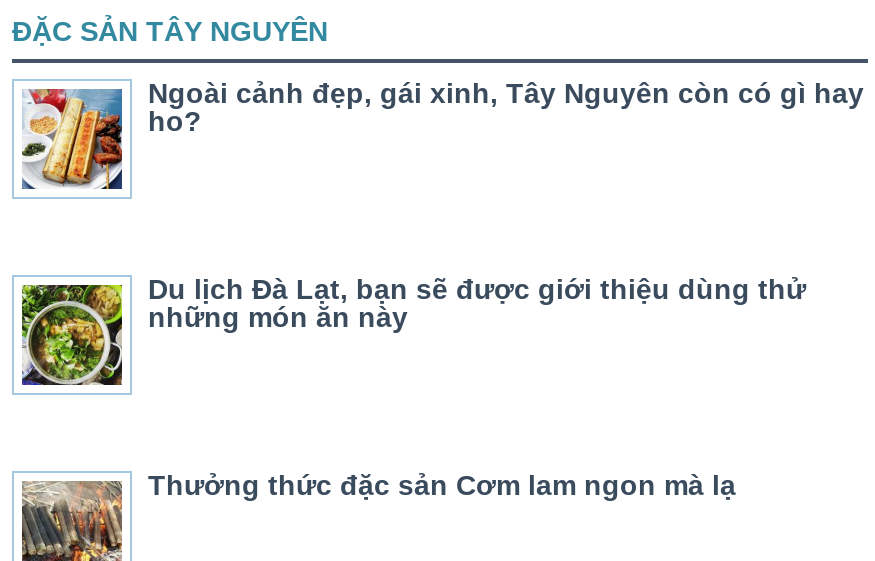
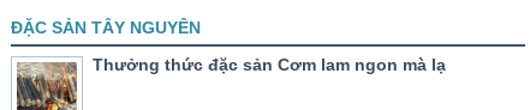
[18,77,864,199] [image] | Ngoài cảnh đẹp, gái xinh, Tây Nguyên còn có gì hay | ho? -> none
[18,273,806,395] [image] | Du lịch Đà Lạt, bạn sẽ được giới thiệu dùng thử | những món ăn này -> none

